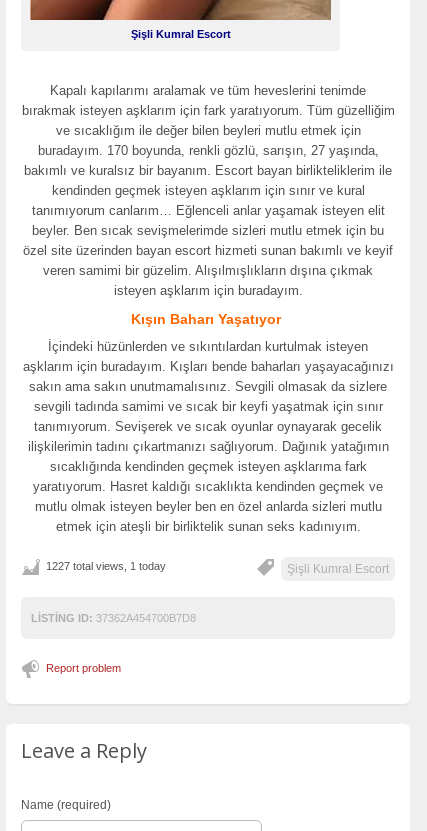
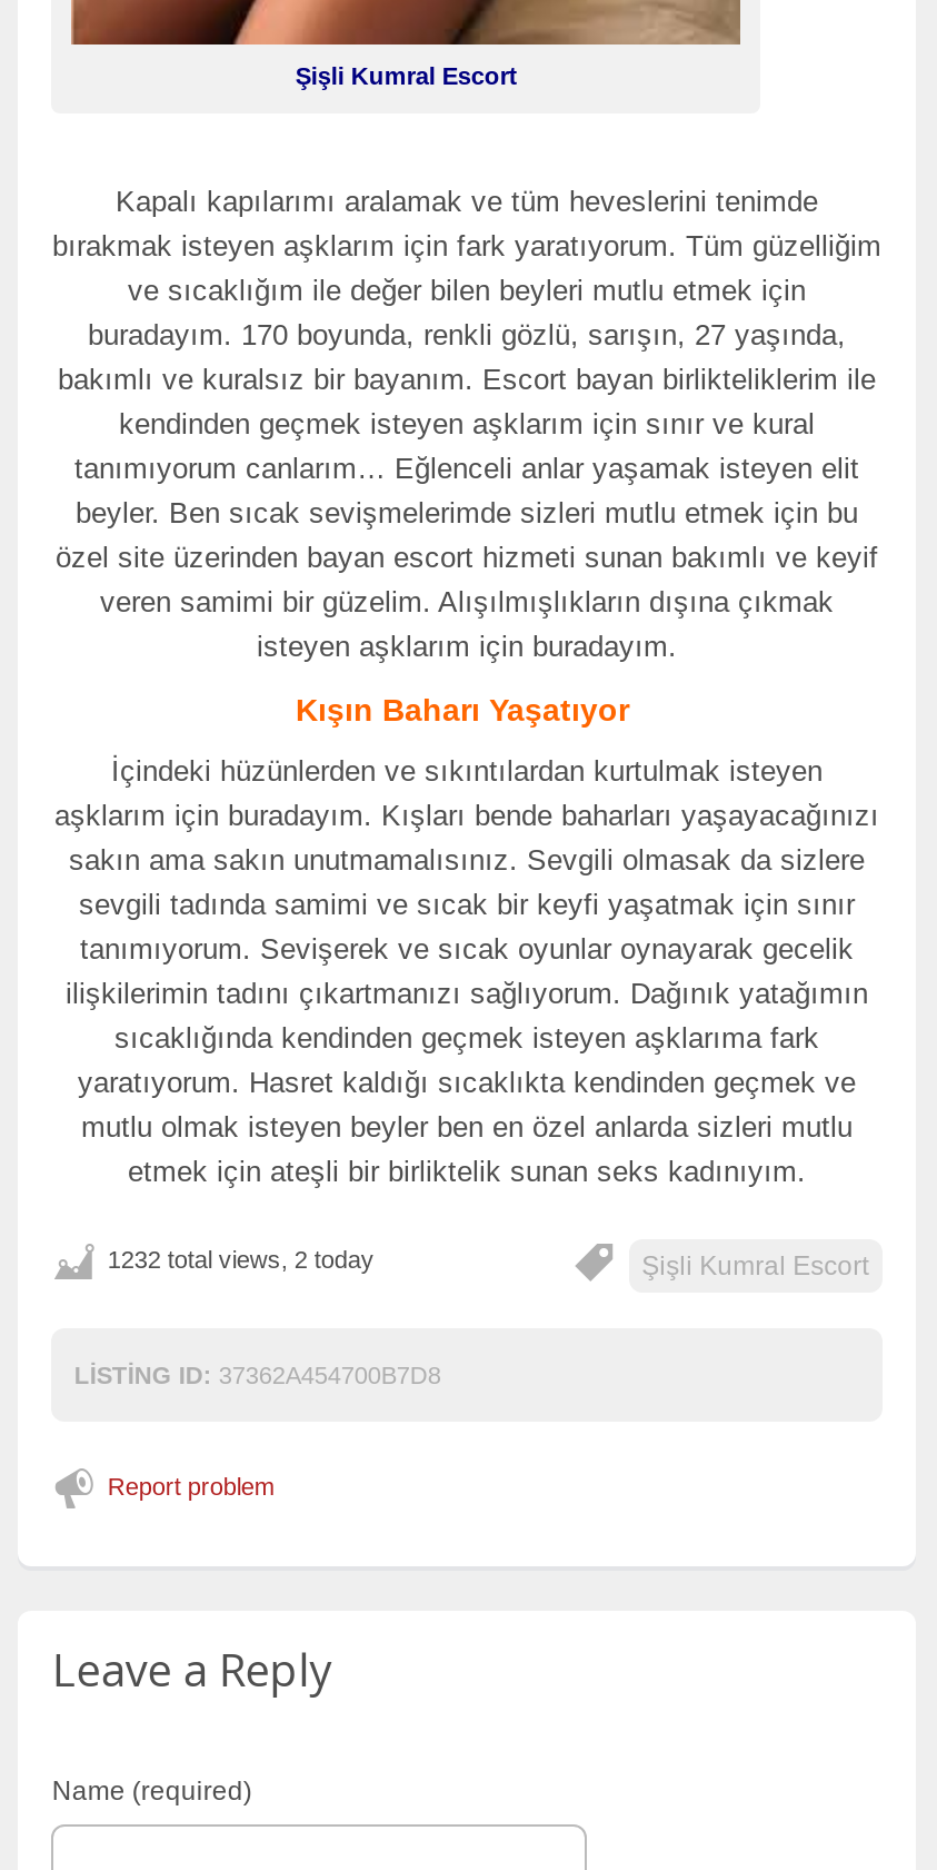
[46,560,166,572] 1227 total views, 1 today -> [108,1246,374,1273] 1232 total views, 2 today

